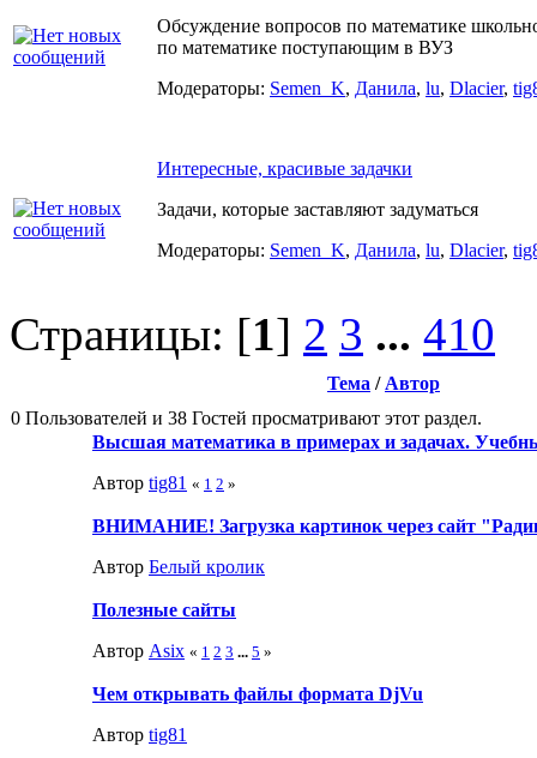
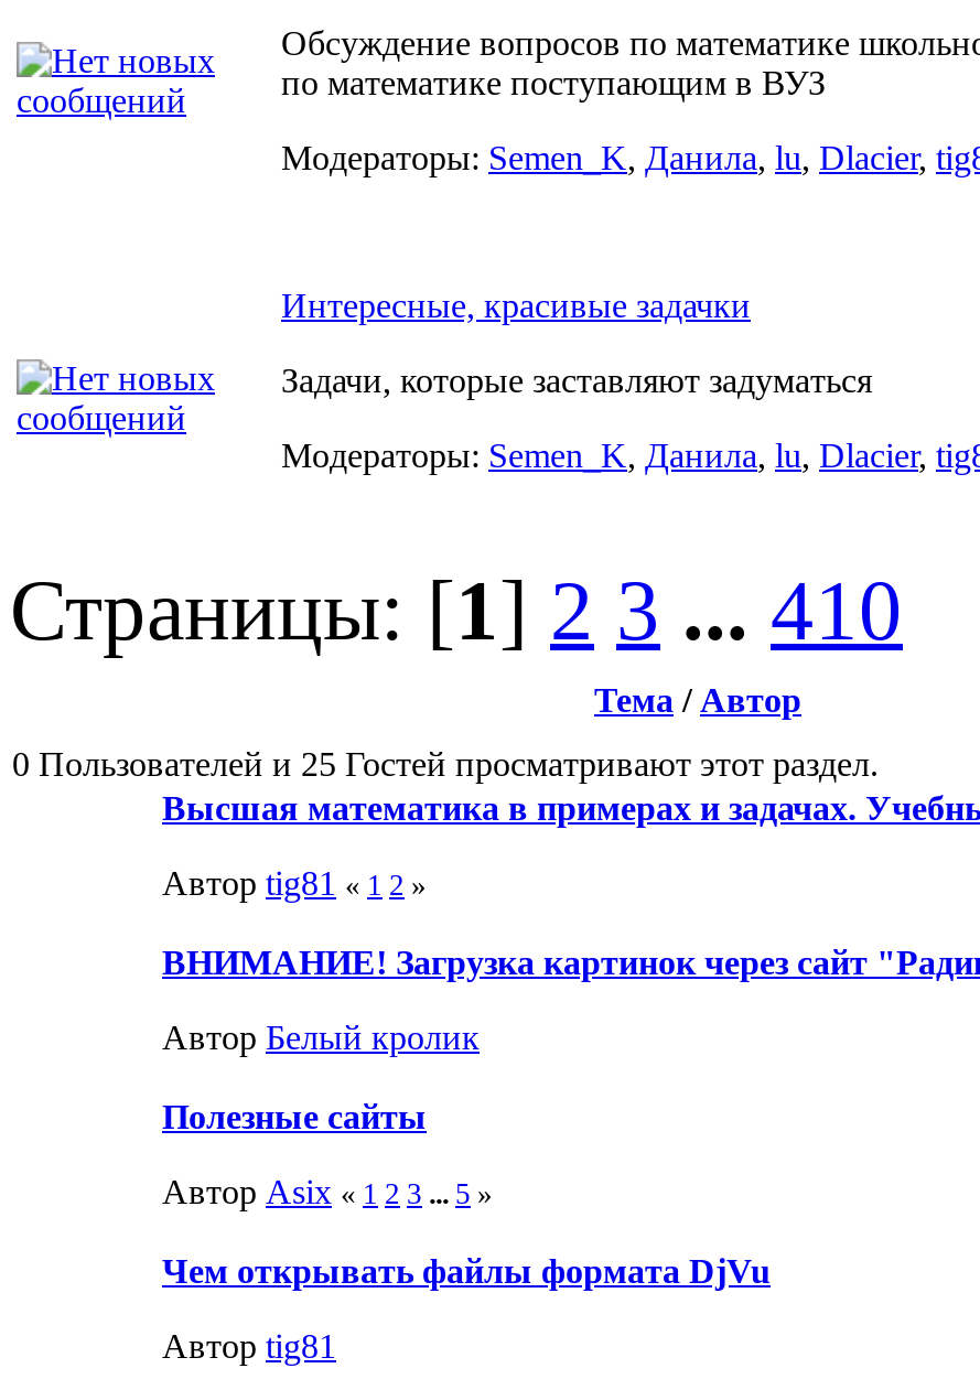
[11,408,482,428] 0 Пользователей и 38 Гостей просматривают этот раздел. -> [12,745,879,783] 0 Пользователей и 25 Гостей просматривают этот раздел.

